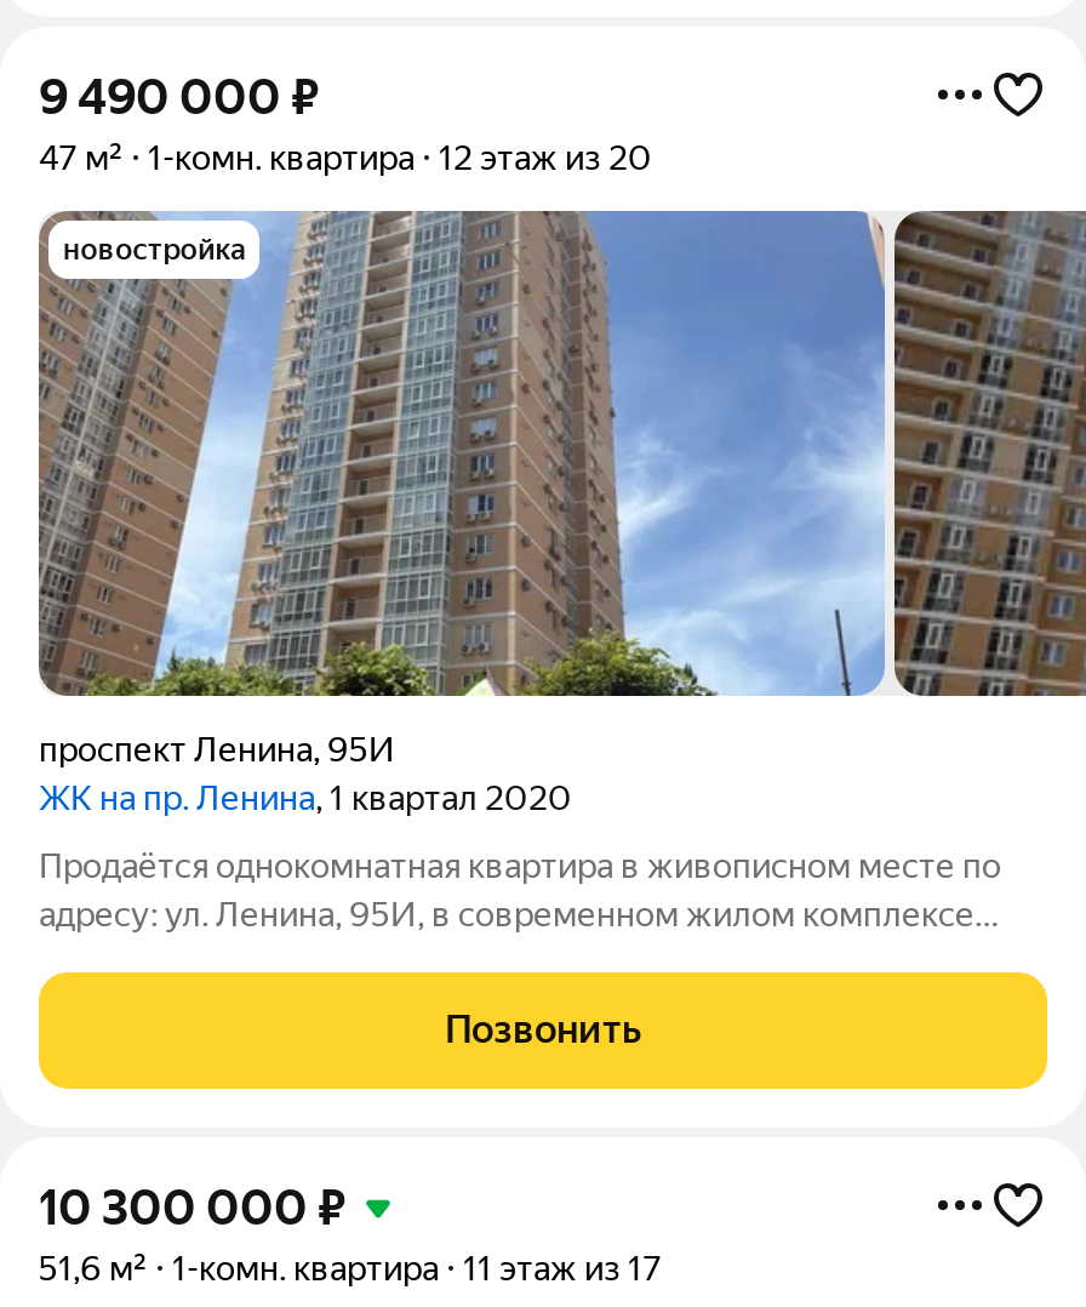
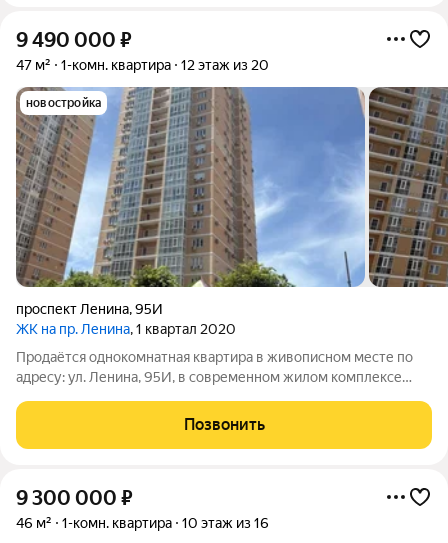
[39,1178,347,1236] 10 300 000 ₽ -> [16,486,133,510] 9 300 000 ₽
[39,1249,148,1287] 51,6 м² -> [16,515,52,531] 46 м²
[463,1249,662,1287] 11 этаж из 17 -> [182,515,269,531] 10 этаж из 16

